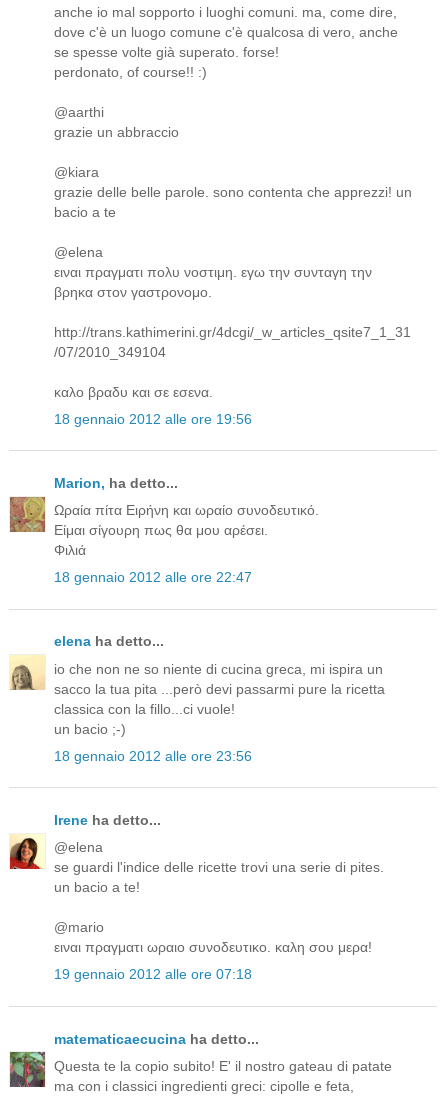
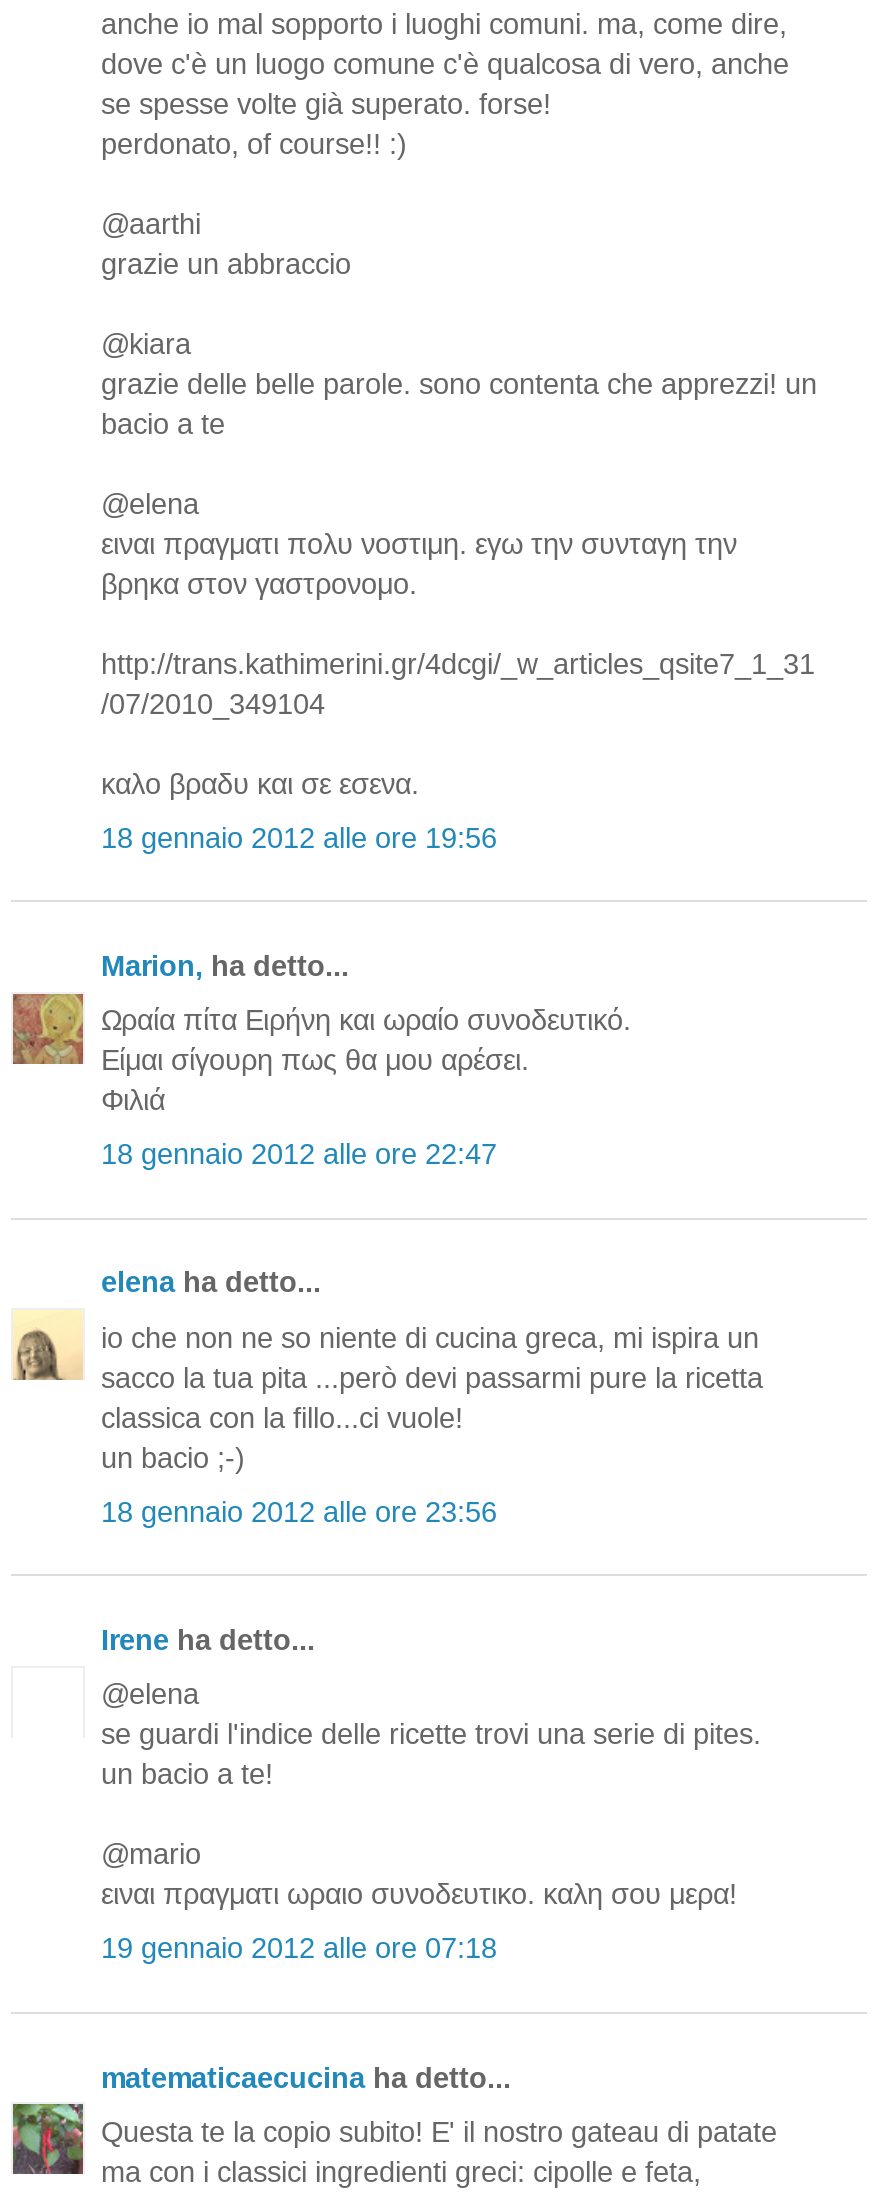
[9,833,45,870] [image] -> none

